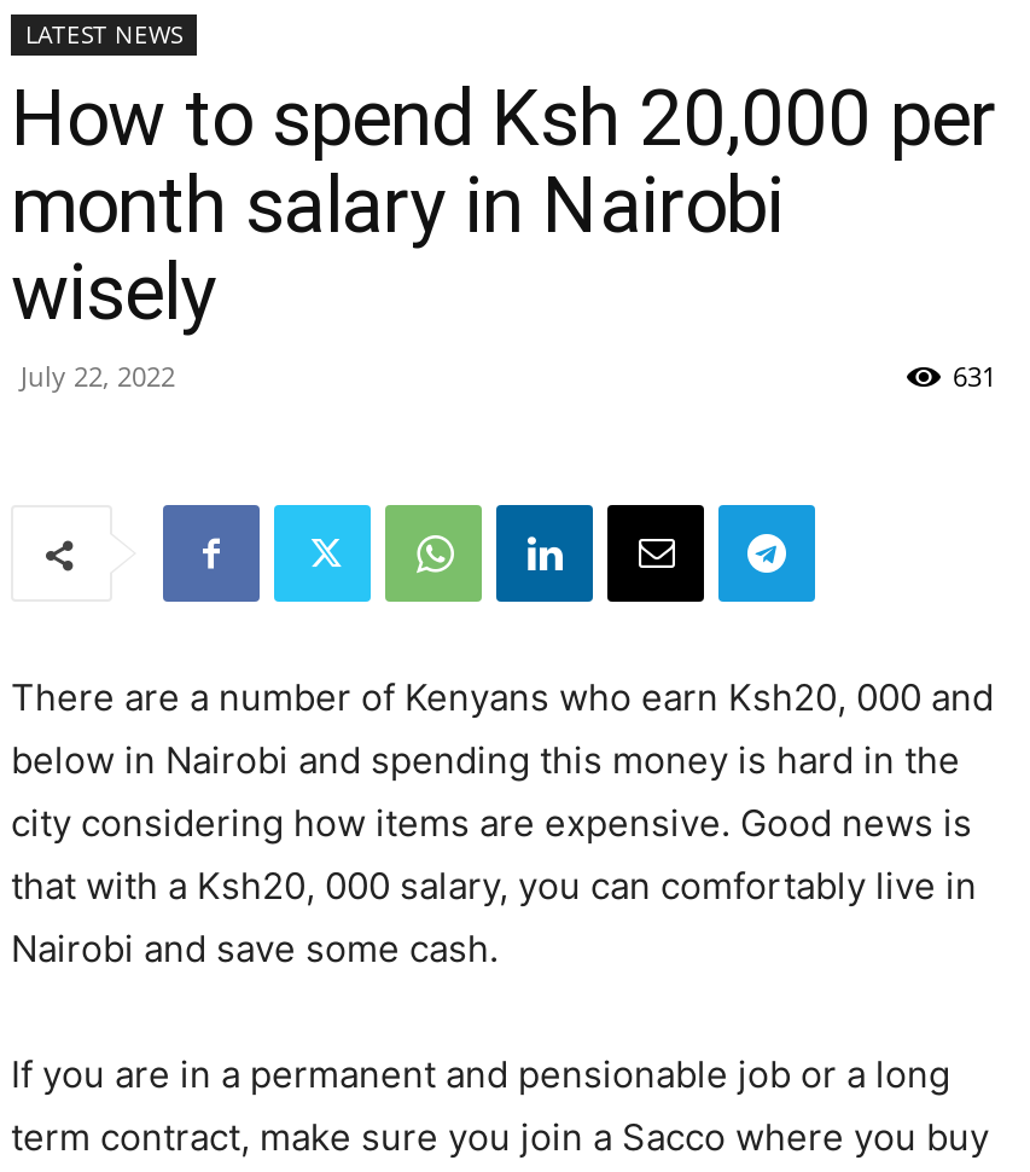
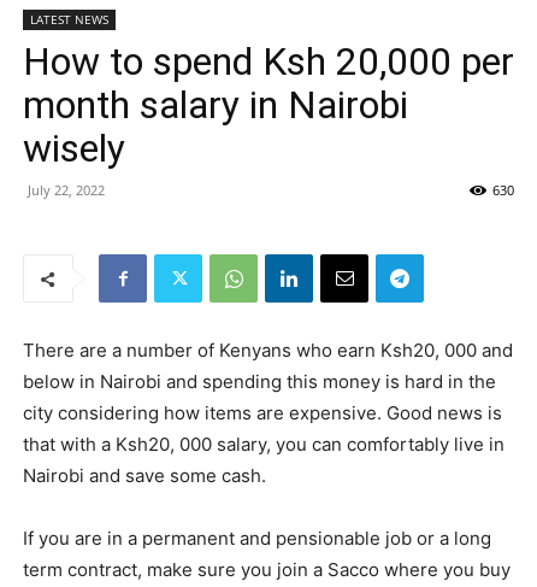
[953,358,996,394] 631 -> [492,181,514,199] 630

